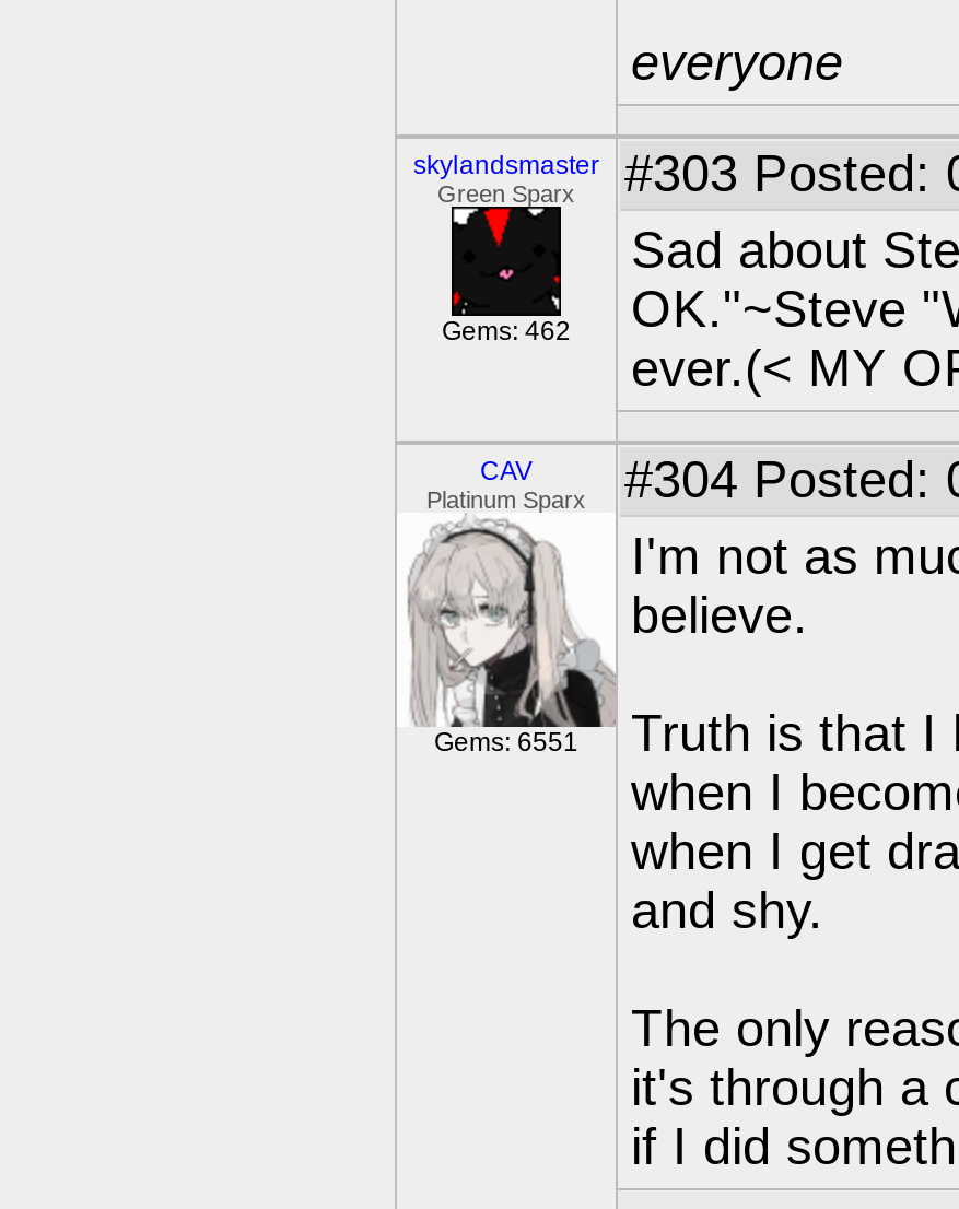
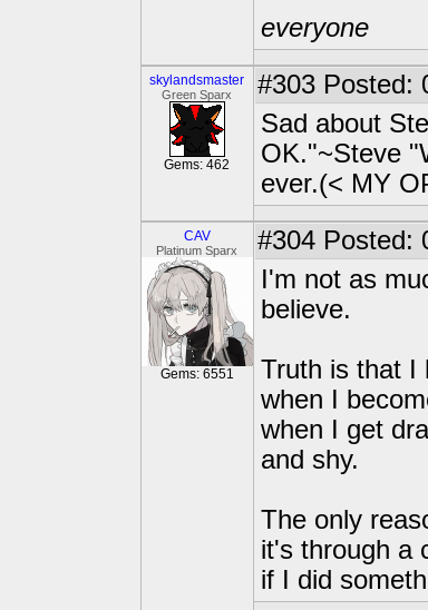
[452,213,561,312] [image] -> [169,105,225,155] [image]

